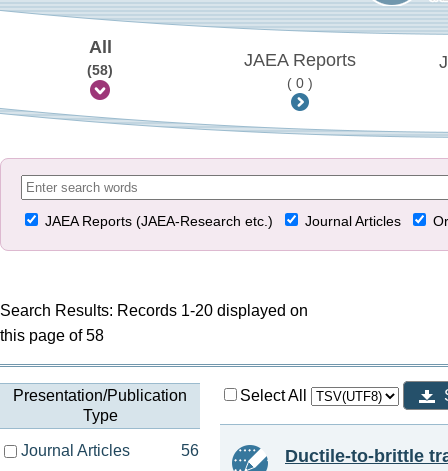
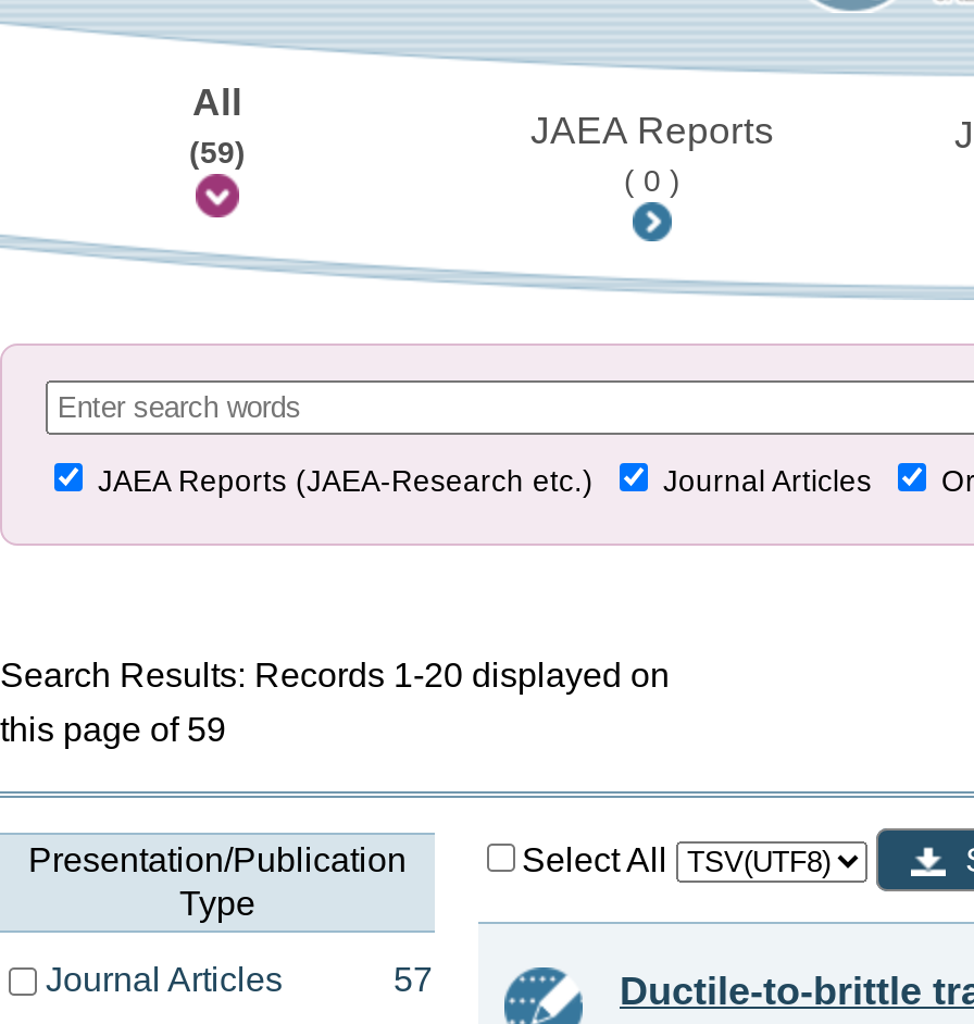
[87,62,113,78] (58) -> [189,135,246,170] (59)
[0,327,104,344] this page of 58 -> [0,711,226,748] this page of 59
[181,442,199,459] 56 -> [394,961,433,998] 57

